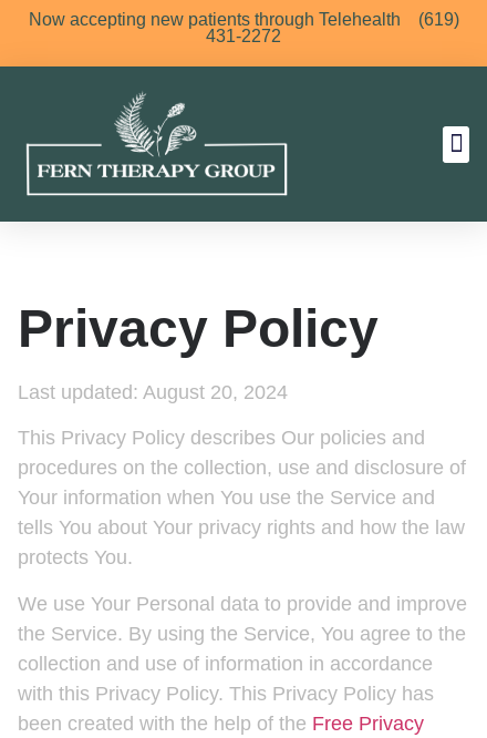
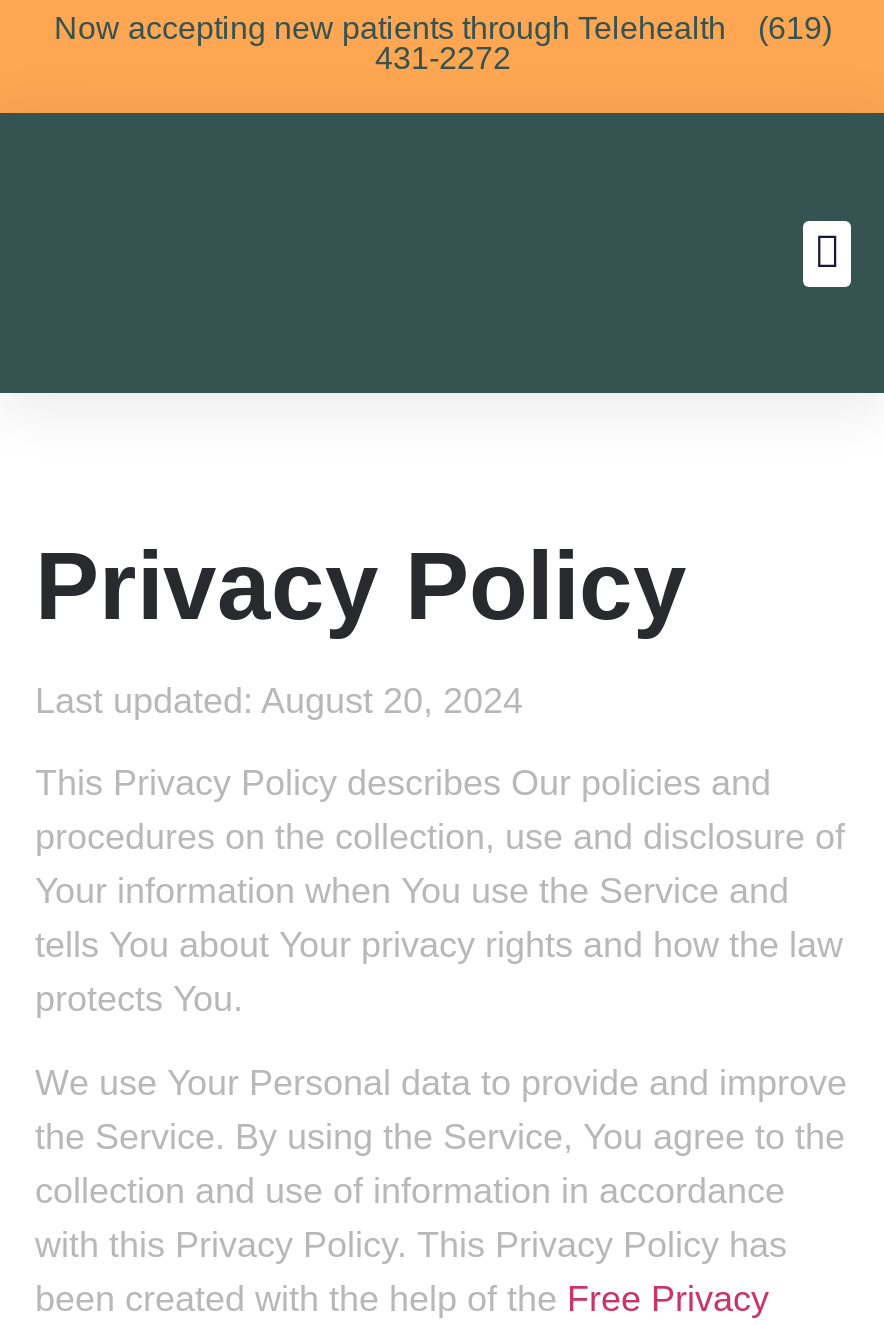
[25,92,289,196] [image] -> none

